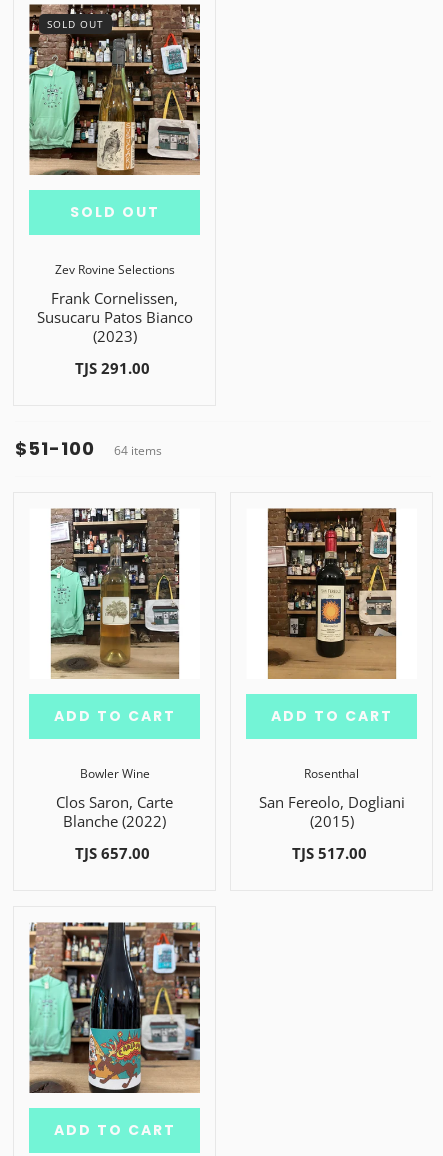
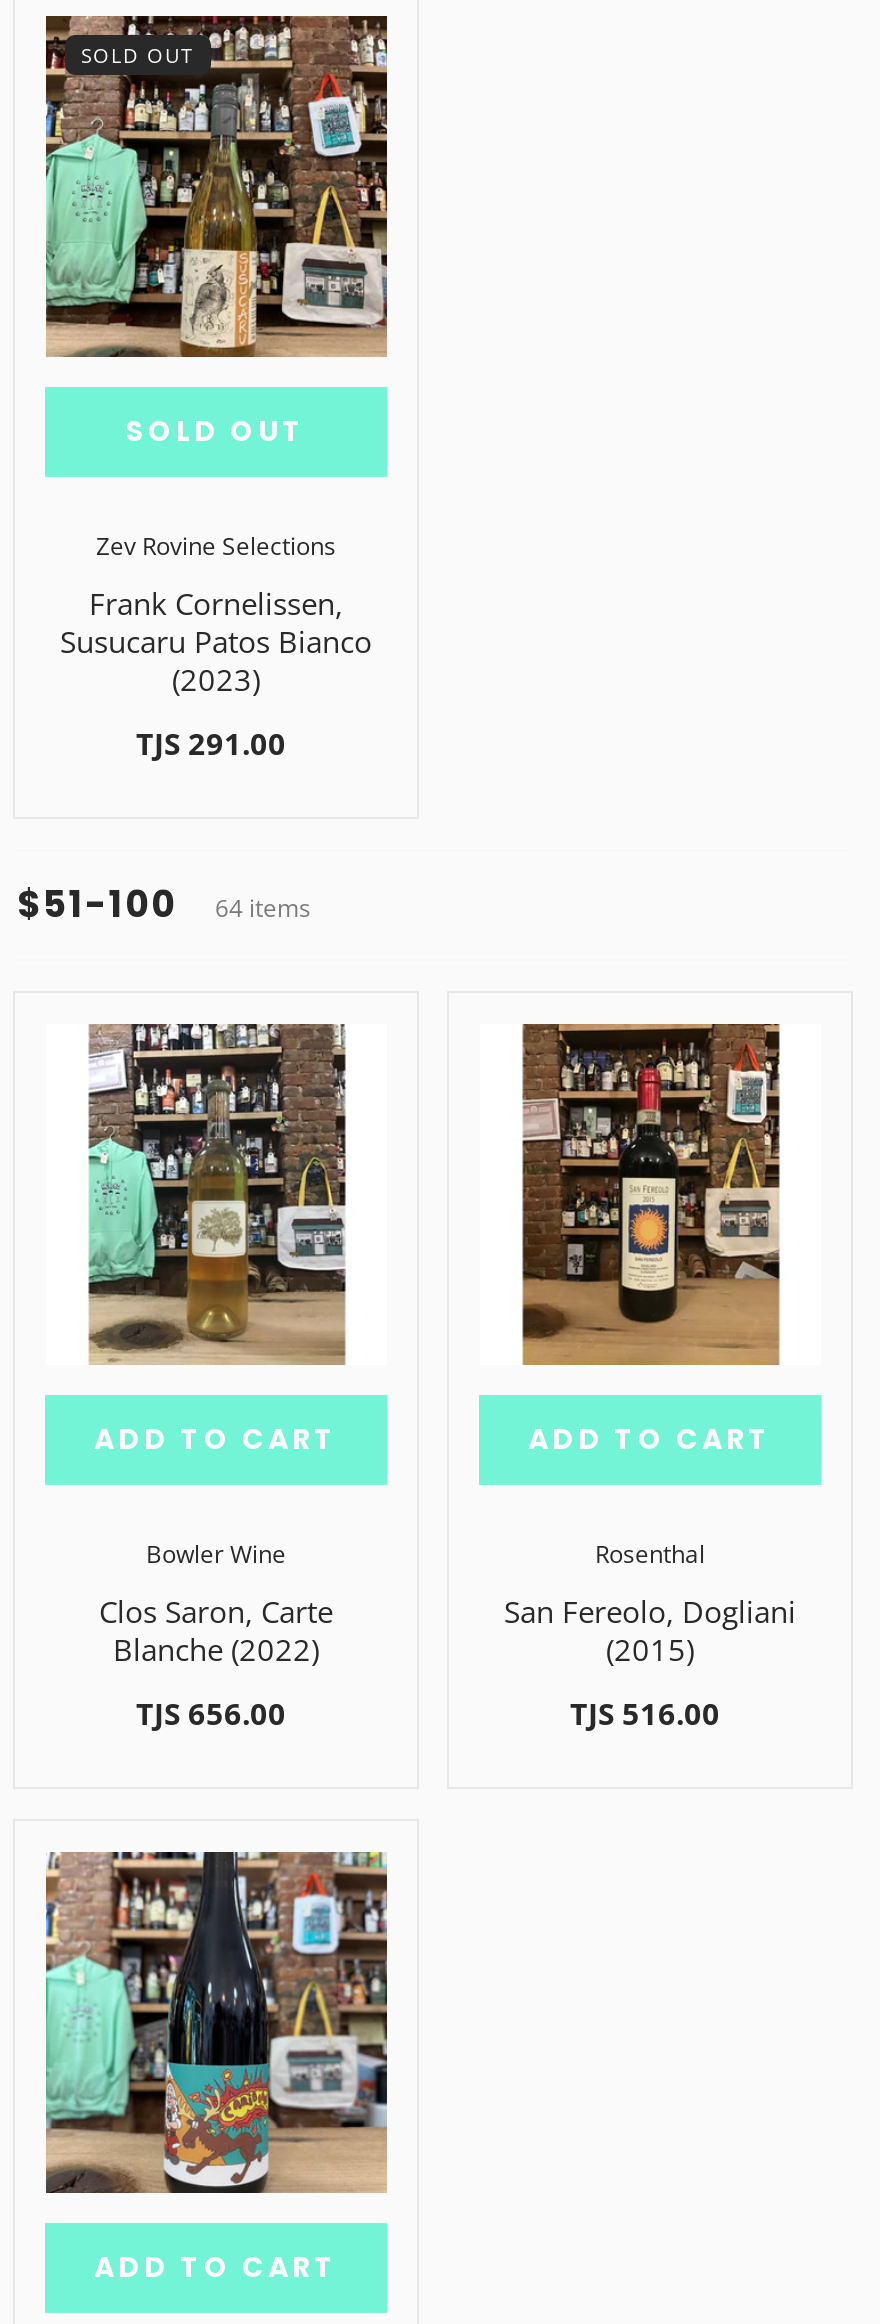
[74,843,149,863] TJS 657.00 -> [136,1693,286,1733] TJS 656.00
[291,843,366,863] TJS 517.00 -> [570,1693,720,1733] TJS 516.00

